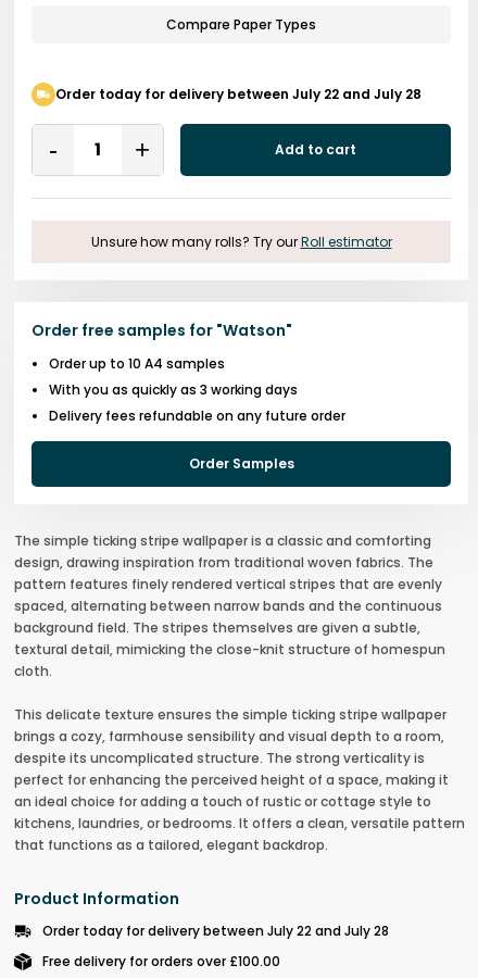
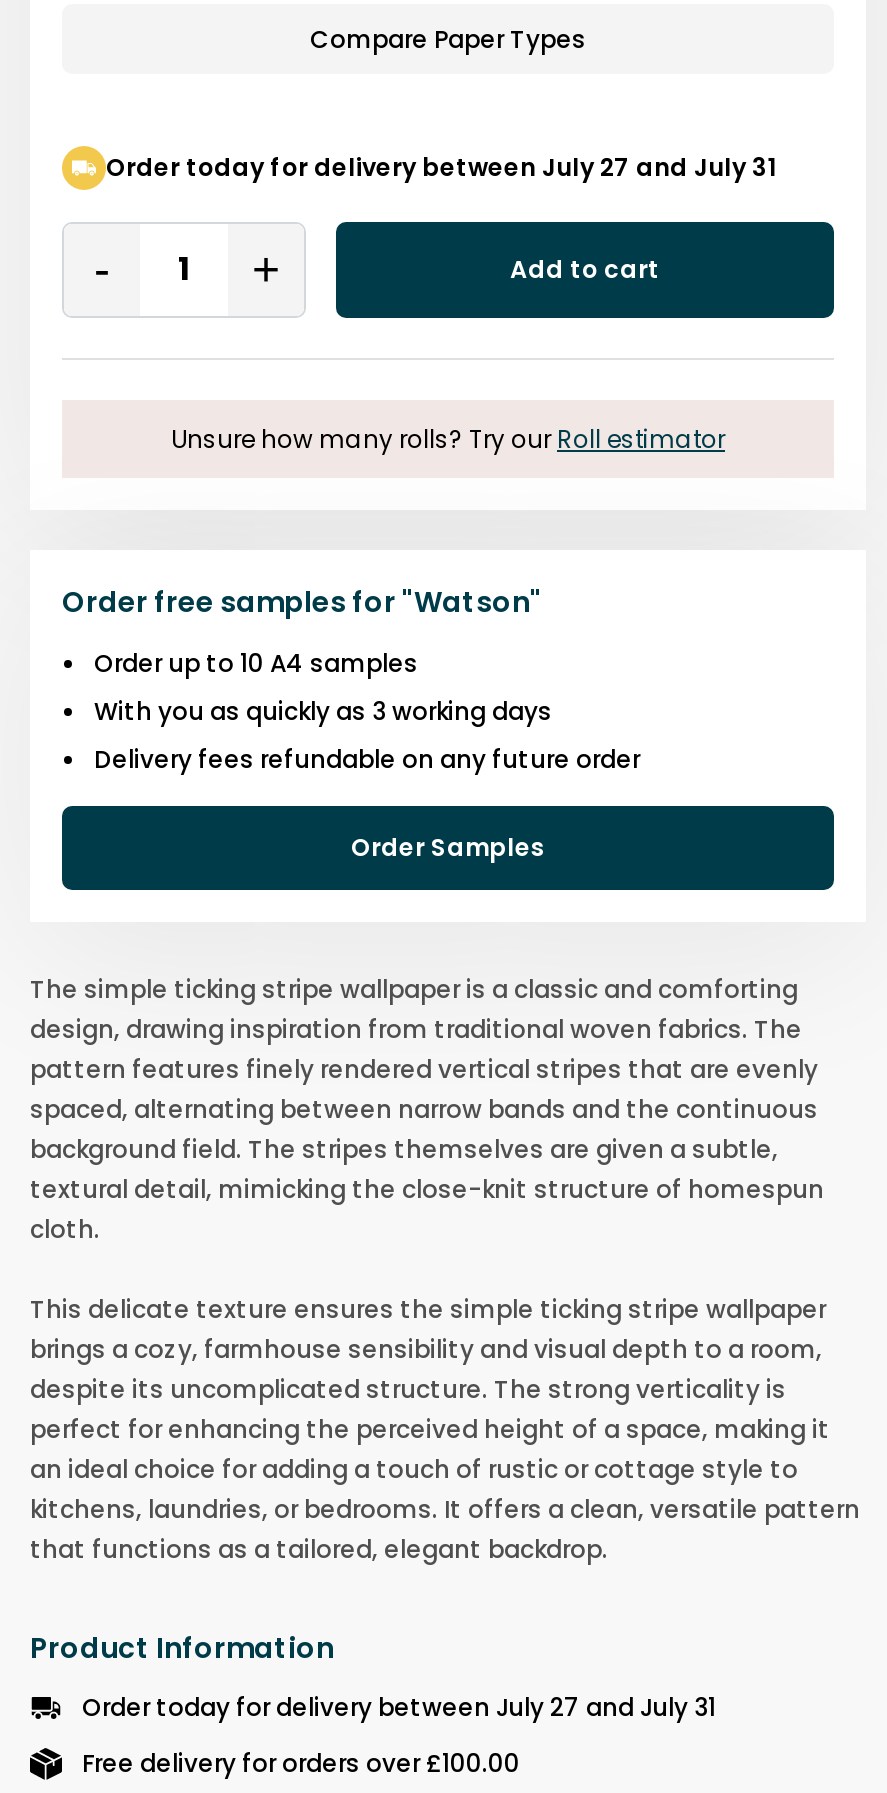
[55,85,422,103] Order today for delivery between July 22 and July 28 -> [106,150,778,184] Order today for delivery between July 27 and July 31
[42,921,389,940] Order today for delivery between July 22 and July 28 -> [82,1689,716,1723] Order today for delivery between July 27 and July 31

